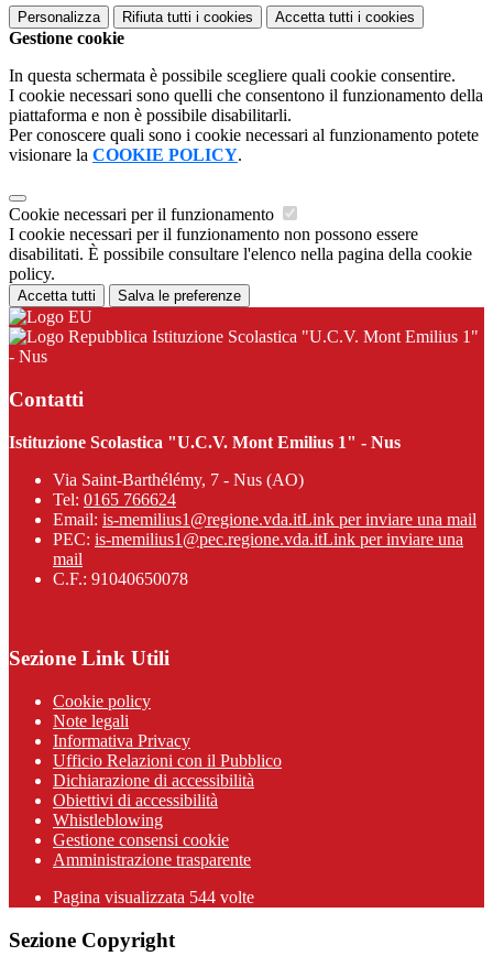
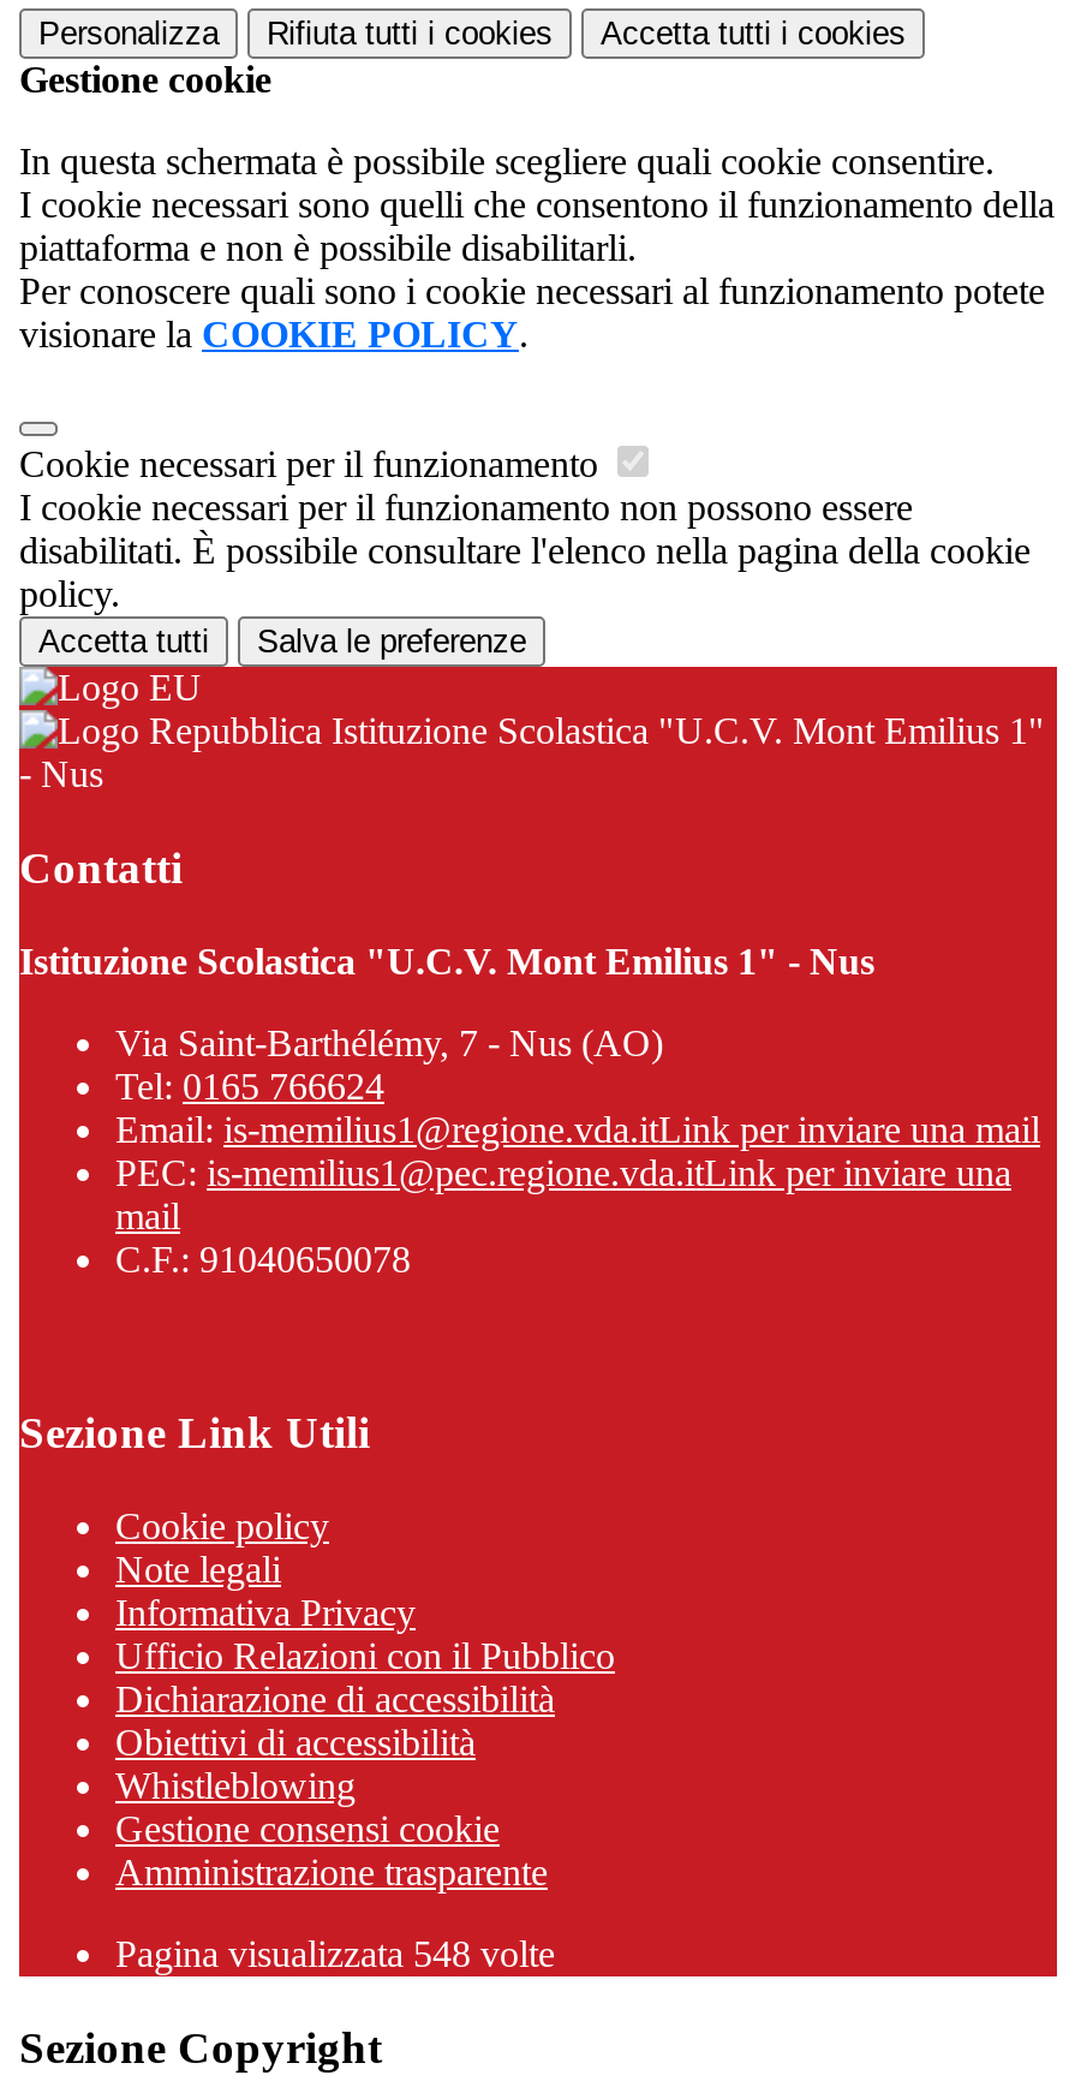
[53,888,254,906] Pagina visualizzata 544 volte -> [115,1933,555,1974] Pagina visualizzata 548 volte

